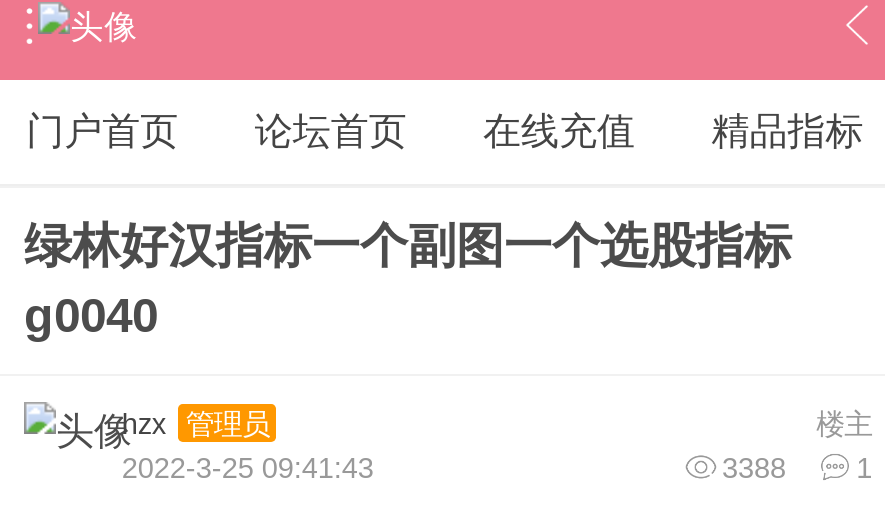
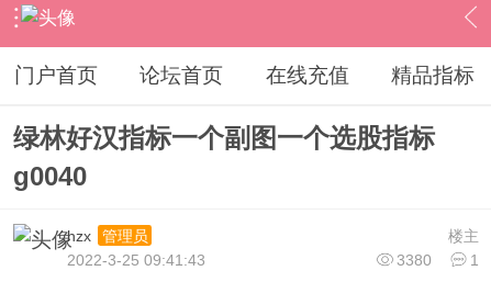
[722,451,872,483] 3388 1 -> [397,251,479,268] 3380 1

